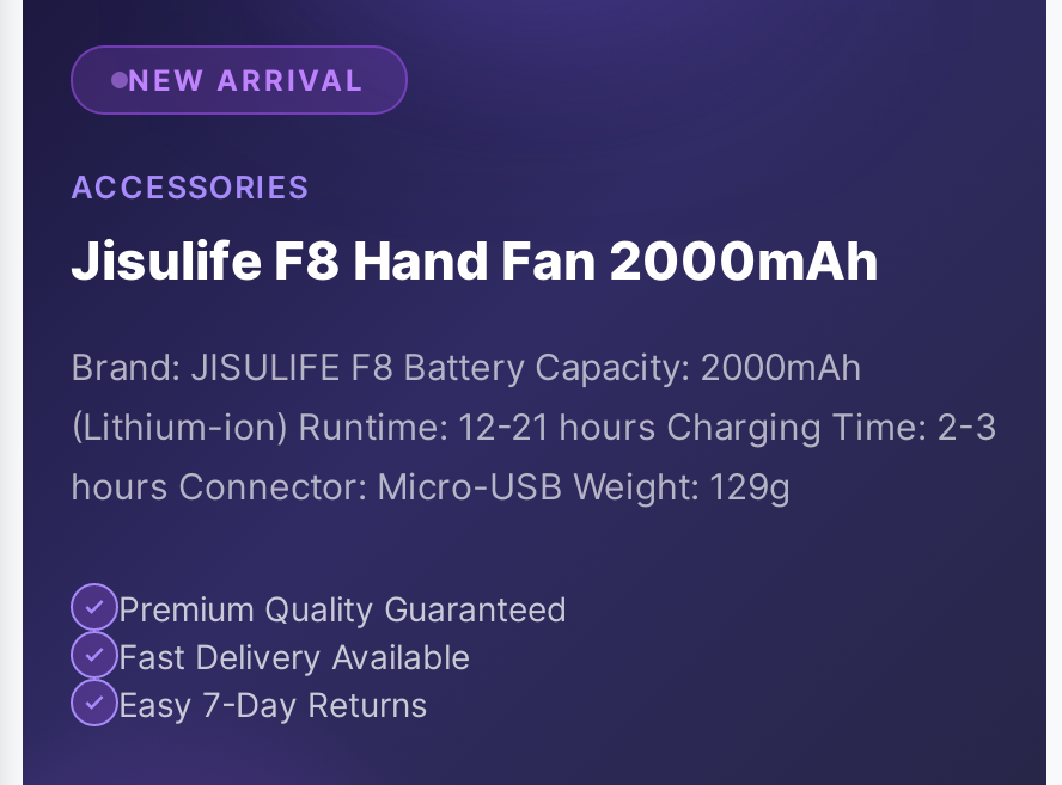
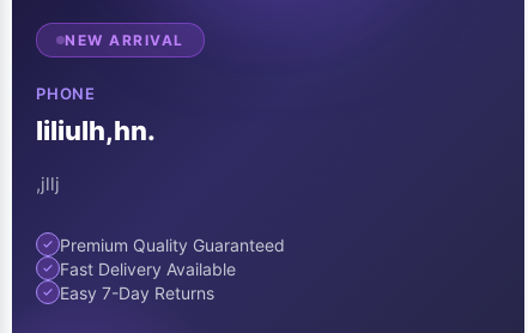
[71,167,879,292] ACCESSORIES | Jisulife F8 Hand Fan 2000mAh -> [36,84,156,146] PHONE | liliulh,hn.
[71,344,999,509] Brand: JISULIFE F8 Battery Capacity: 2000mAh | (Lithium-ion) Runtime: 12-21 hours Charging Time: 2-3 | hours Connector: Micro-USB Weight: 129g -> [36,172,60,195] ,jllj

